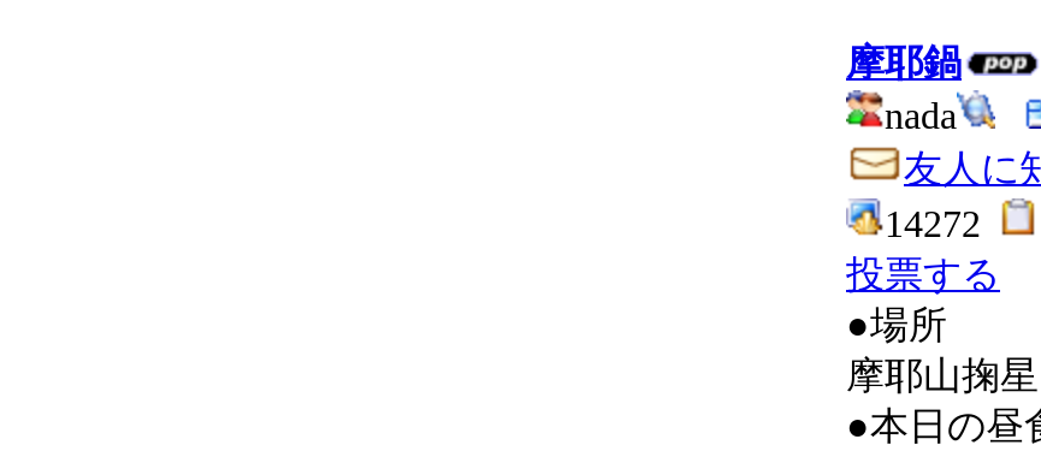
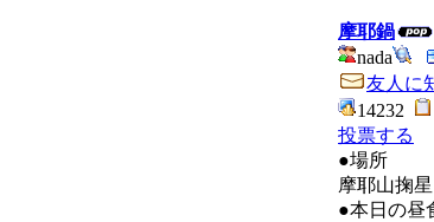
[885,202,1000,243] 14272 -> [357,100,414,120] 14232

